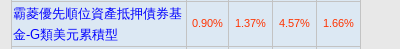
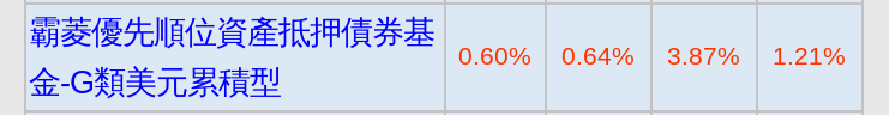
[192,17,223,29] 0.90% -> [458,41,533,69] 0.60%
[235,17,266,29] 1.37% -> [561,41,636,69] 0.64%
[279,17,310,29] 4.57% -> [667,41,741,69] 3.87%
[323,17,354,29] 1.66% -> [773,41,847,69] 1.21%

